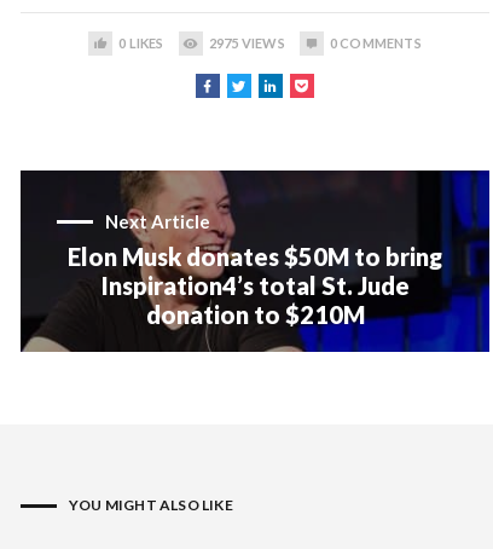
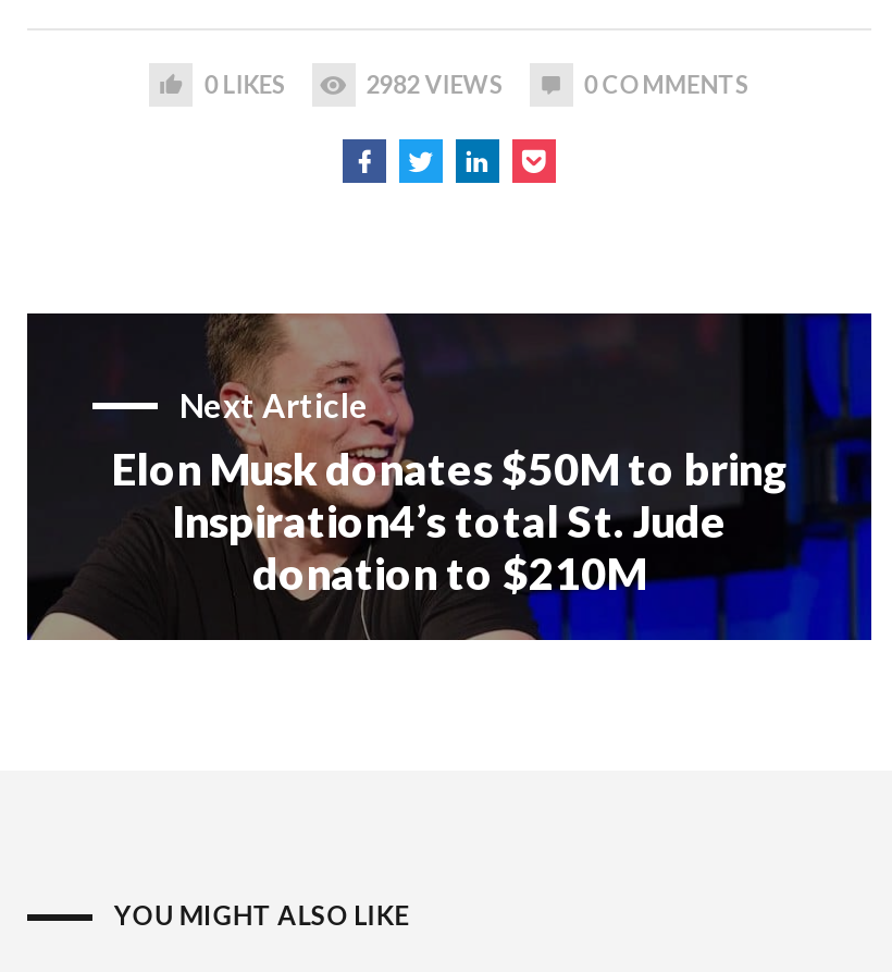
[209,35,285,51] 2975 VIEWS -> [366,70,503,98] 2982 VIEWS

